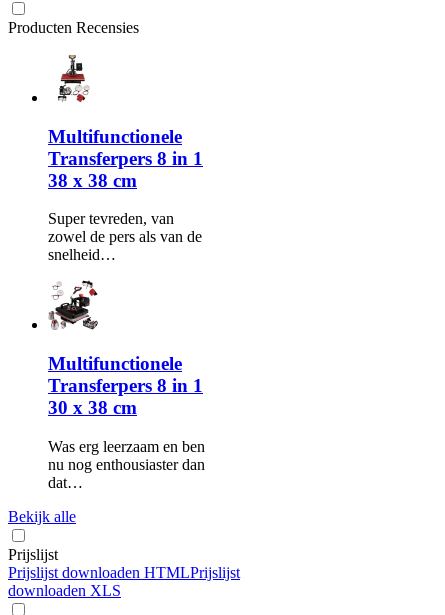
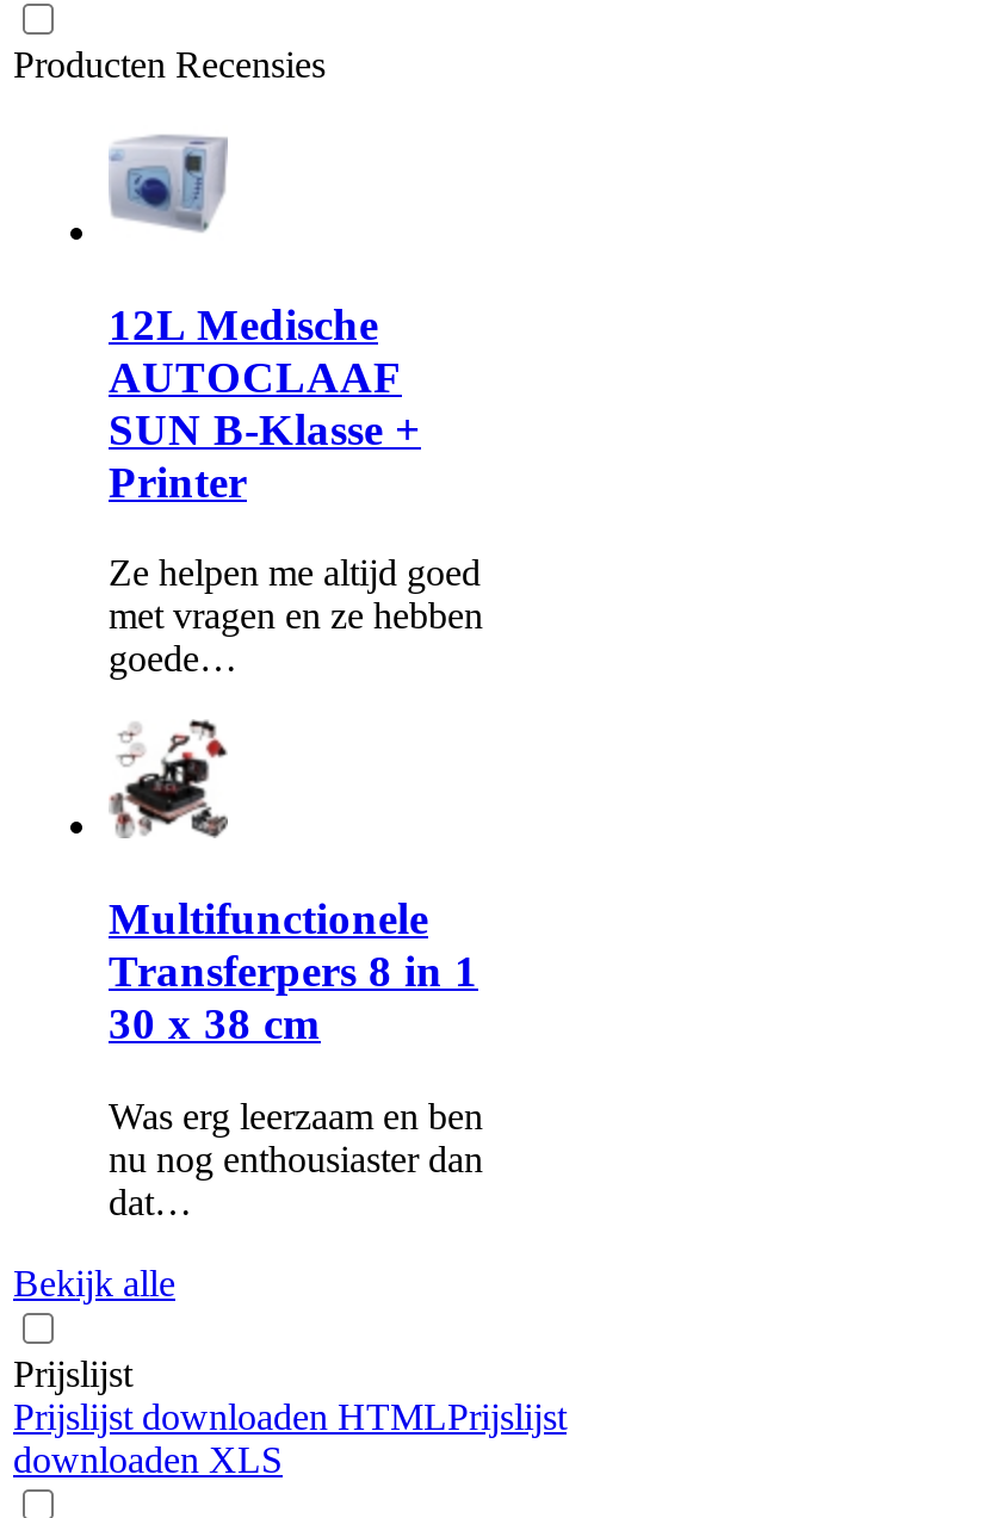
[48,54,203,191] [image] | Multifunctionele | Transferpers 8 in 1 | 38 x 38 cm -> [109,135,421,506] [image] | 12L Medische | AUTOCLAAF | SUN B-Klasse + | Printer
[48,210,202,263] Super tevreden, van | zowel de pers als van de | snelheid… -> [109,553,483,679] Ze helpen me altijd goed | met vragen en ze hebben | goede…

